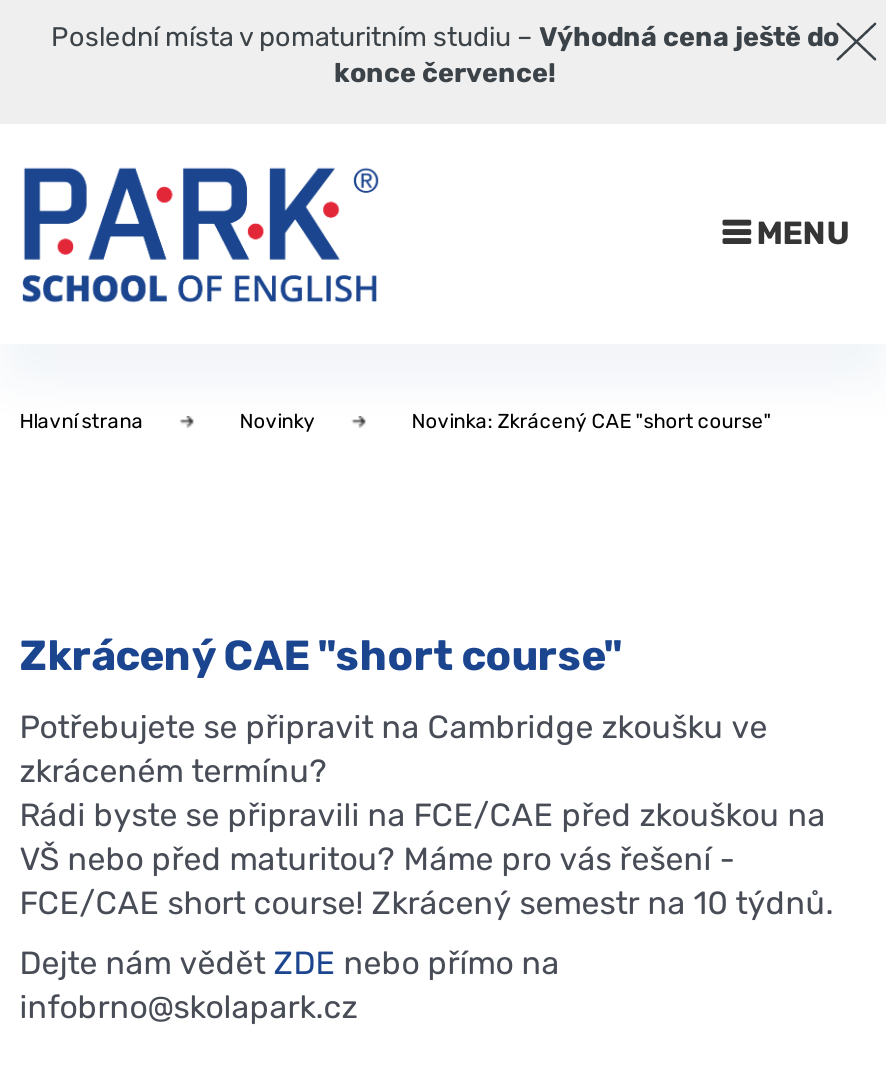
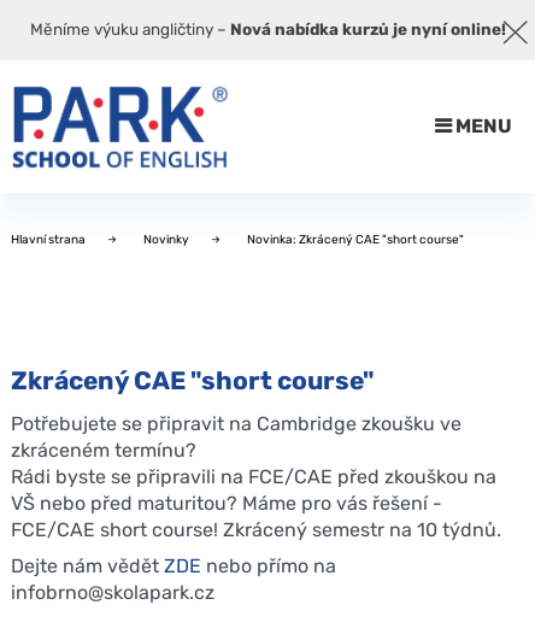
[51,20,839,88] Poslední místa v pomaturitním studiu – Výhodná cena ještě do | konce července! -> [30,19,505,38] Měníme výuku angličtiny – Nová nabídka kurzů je nyní online!

